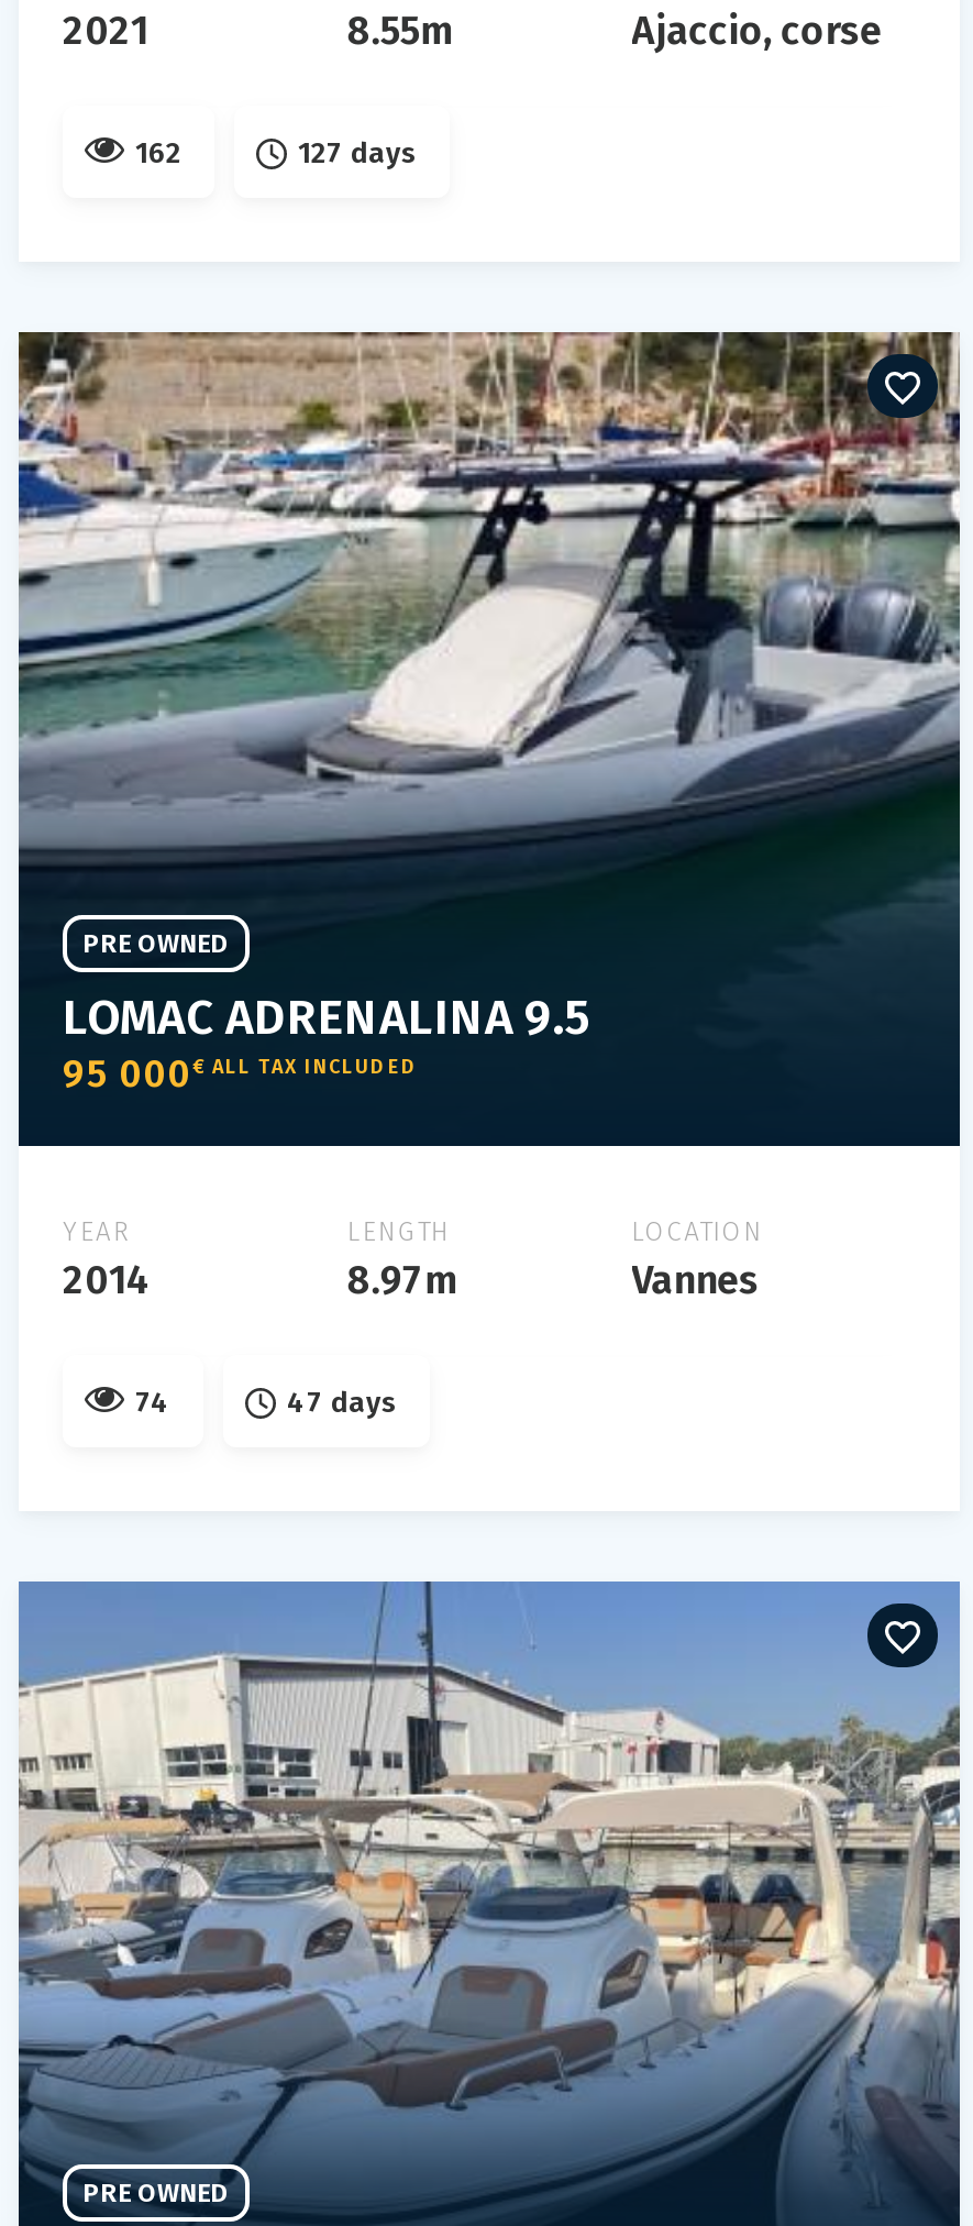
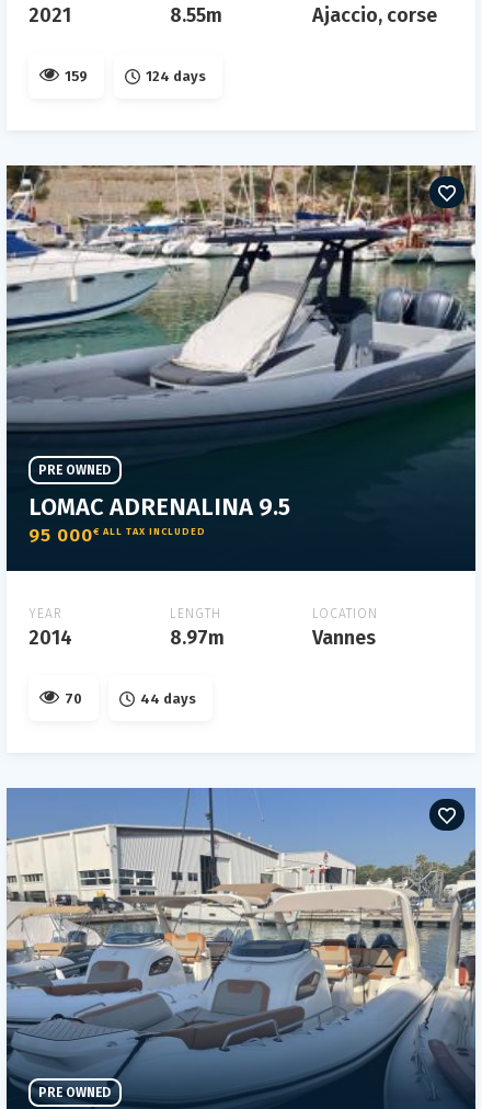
[135,136,181,169] 162 -> [65,68,88,84] 159
[298,136,417,169] 127 days -> [146,68,206,84] 124 days
[135,1386,170,1419] 74 -> [65,690,82,707] 70
[287,1386,397,1419] 47 days -> [140,690,196,707] 44 days

